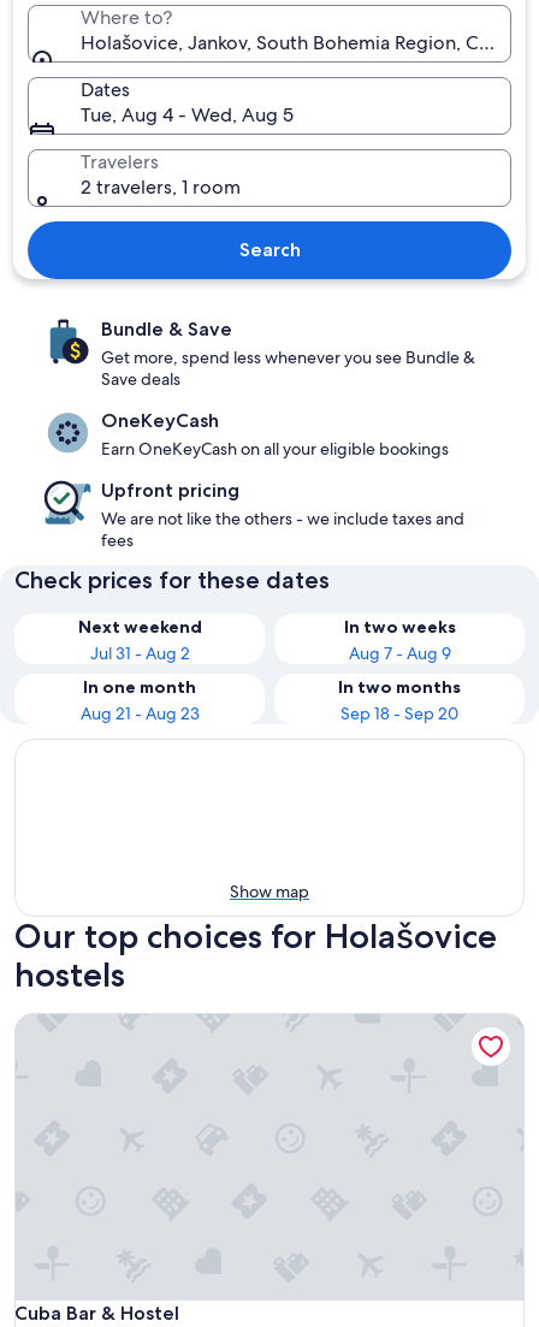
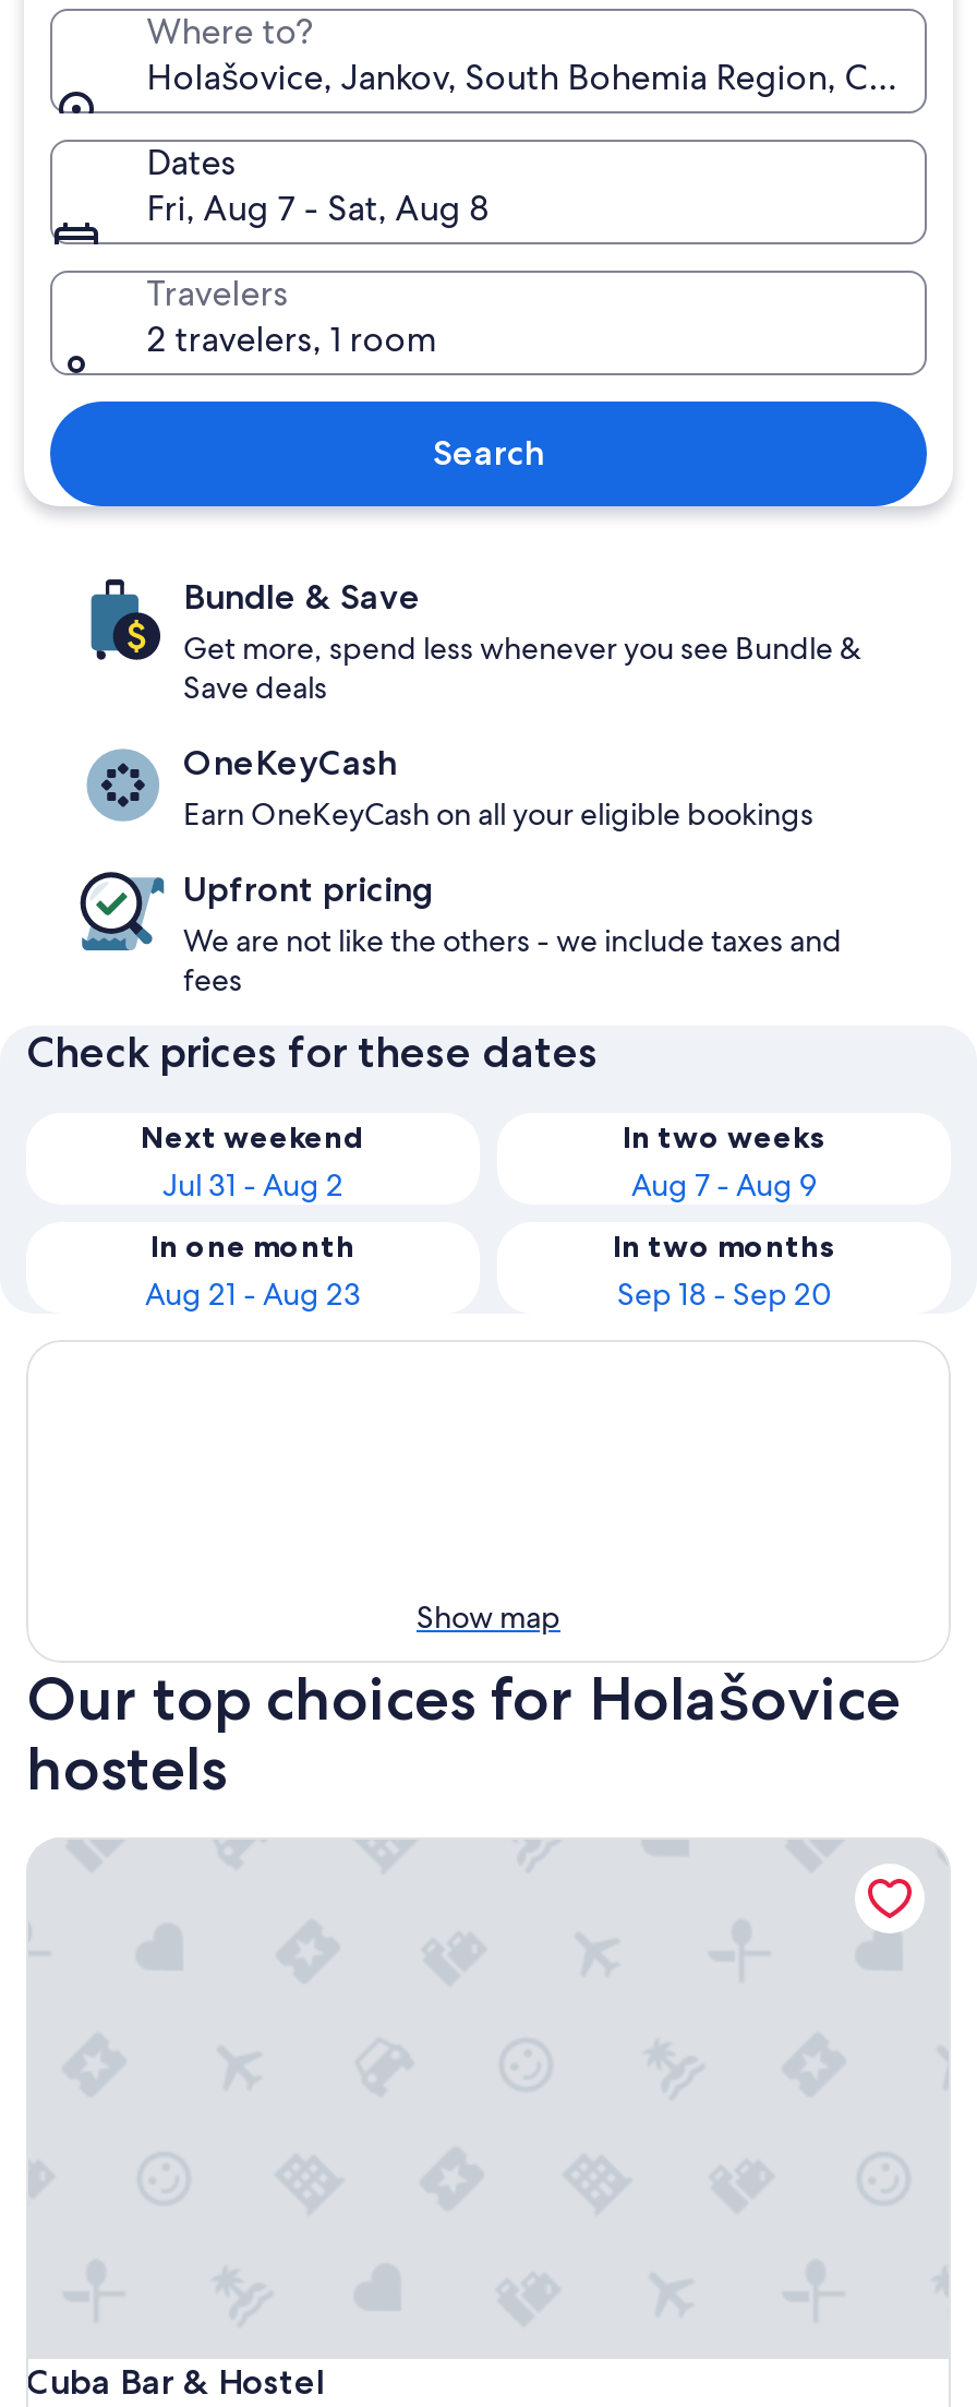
[81,102,294,128] Tue, Aug 4 - Wed, Aug 5 -> [147,185,489,231] Fri, Aug 7 - Sat, Aug 8

